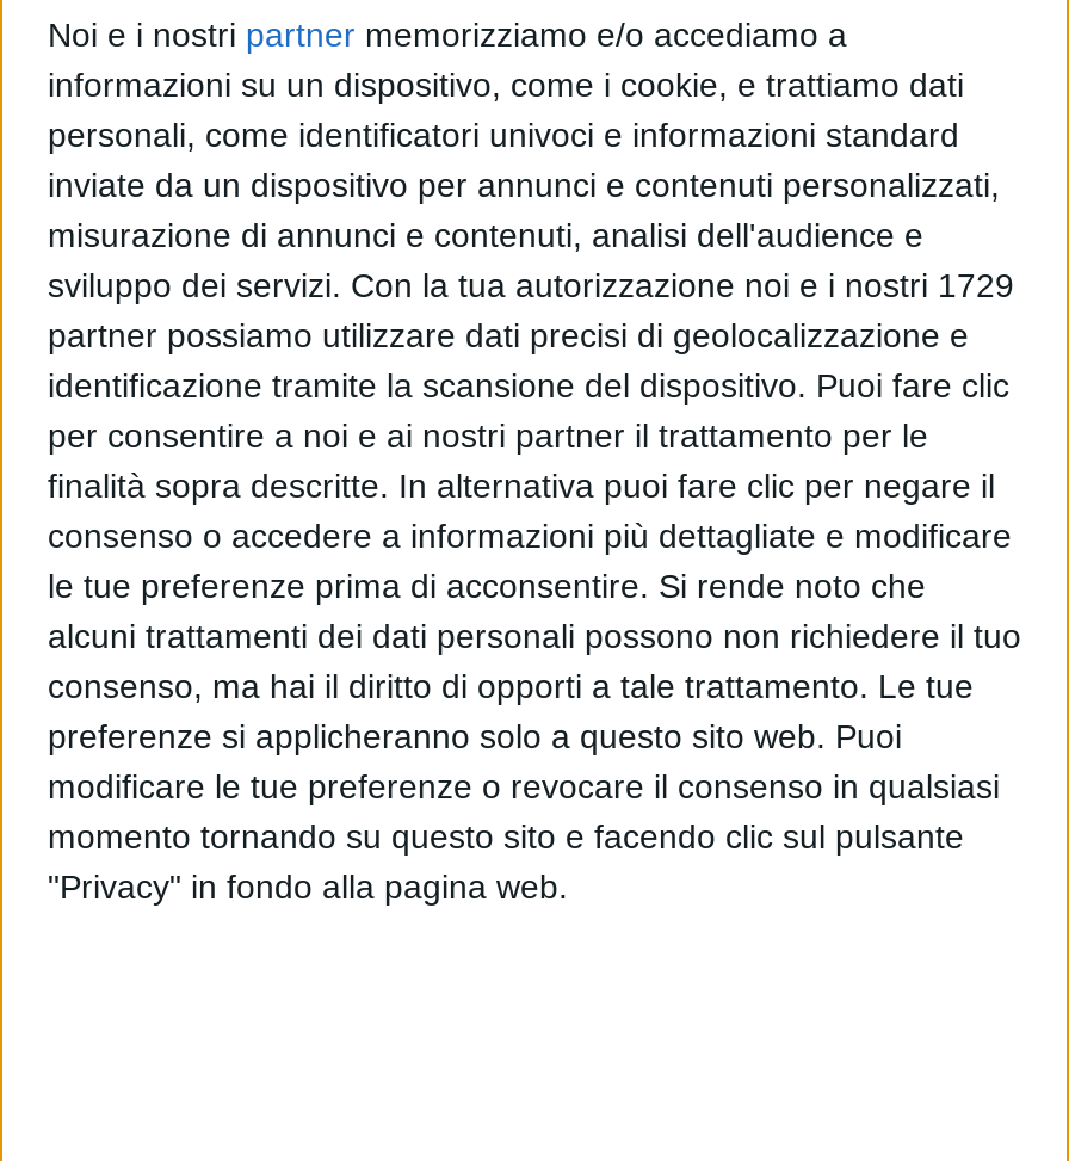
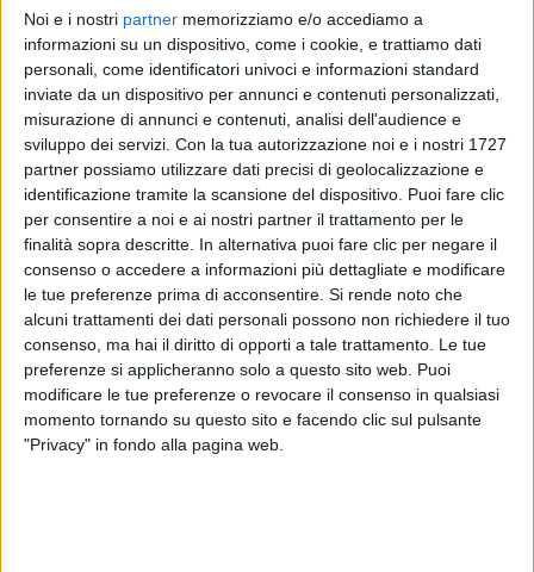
[48,268,1014,306] sviluppo dei servizi. Con la tua autorizzazione noi e i nostri 1729 -> [24,135,507,154] sviluppo dei servizi. Con la tua autorizzazione noi e i nostri 1727

